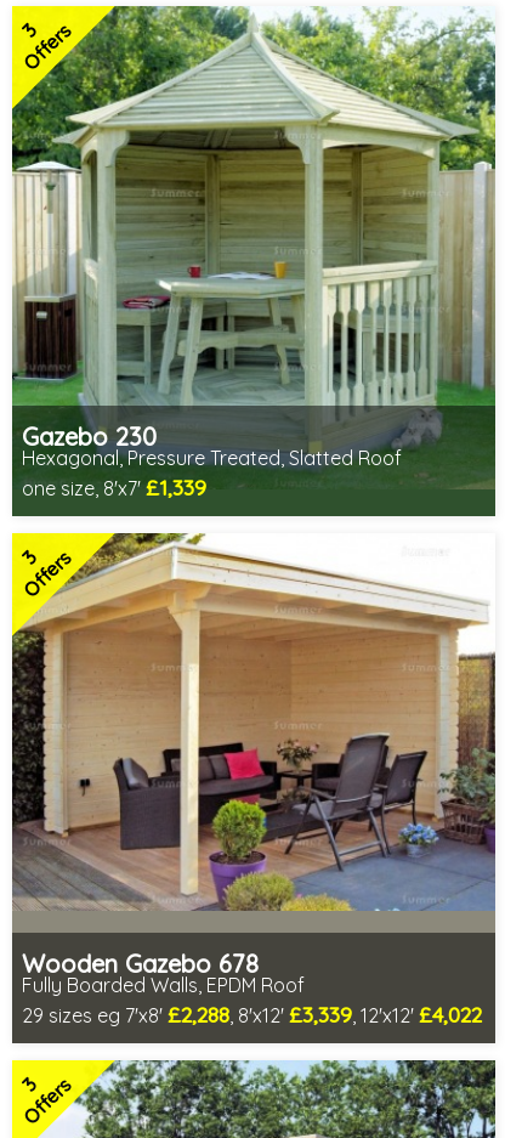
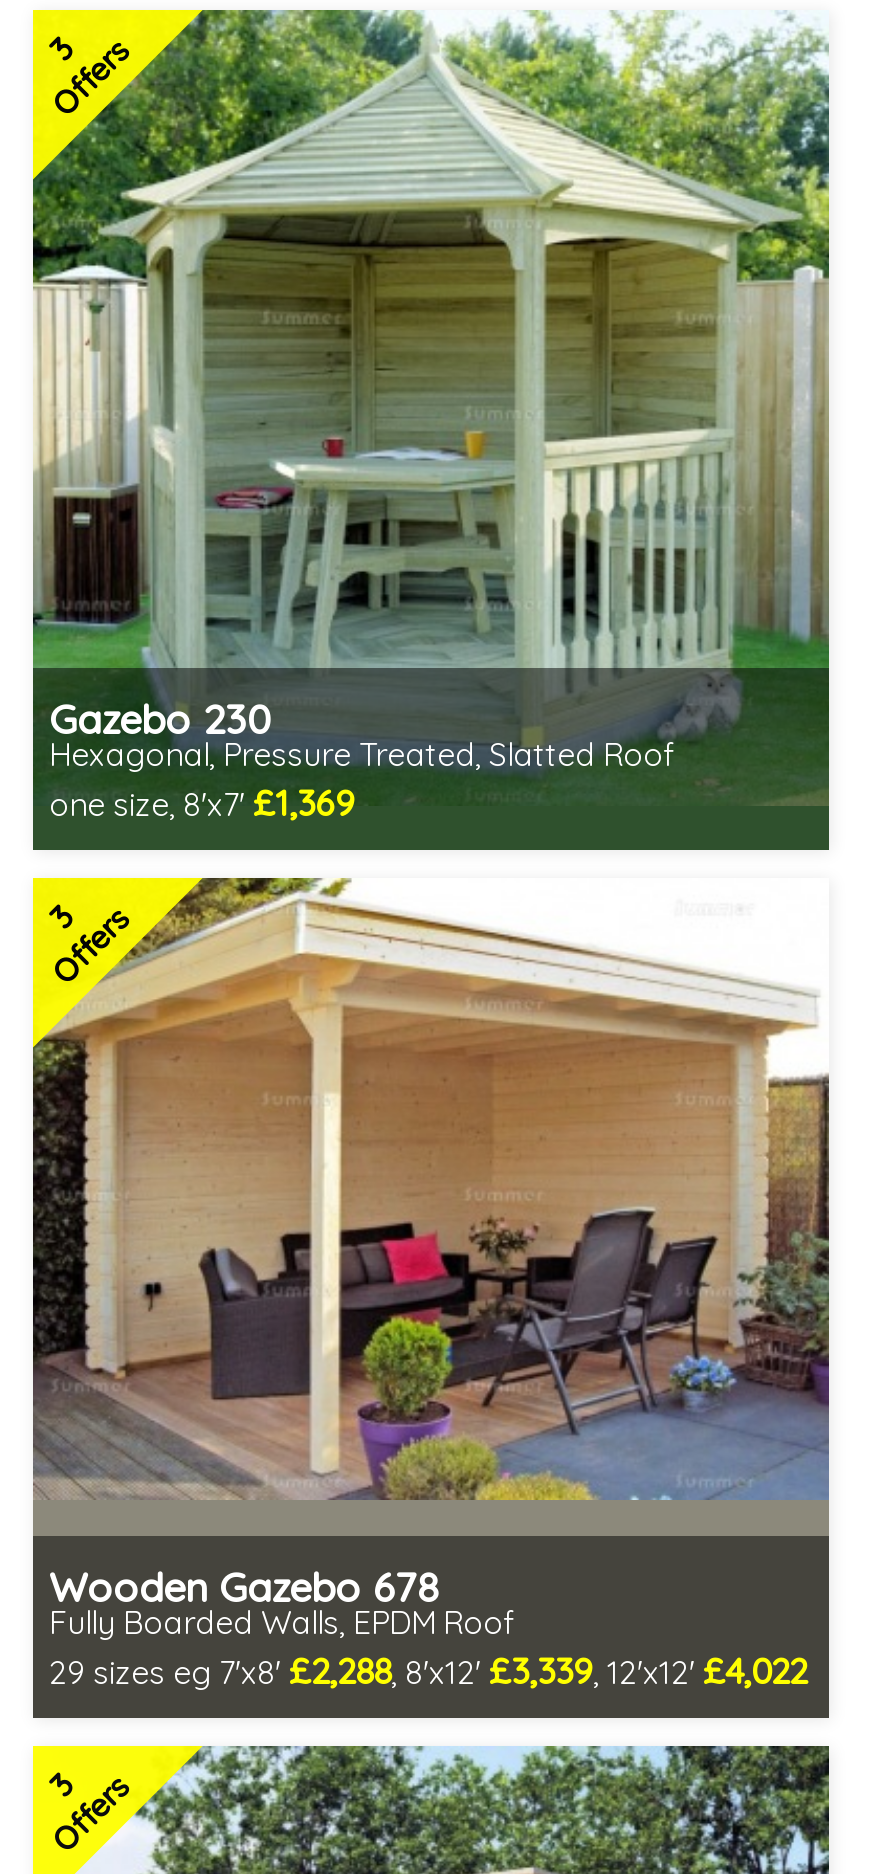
[22,474,206,500] one size, 8'x7' £1,339 -> [49,780,355,824] one size, 8'x7' £1,369

